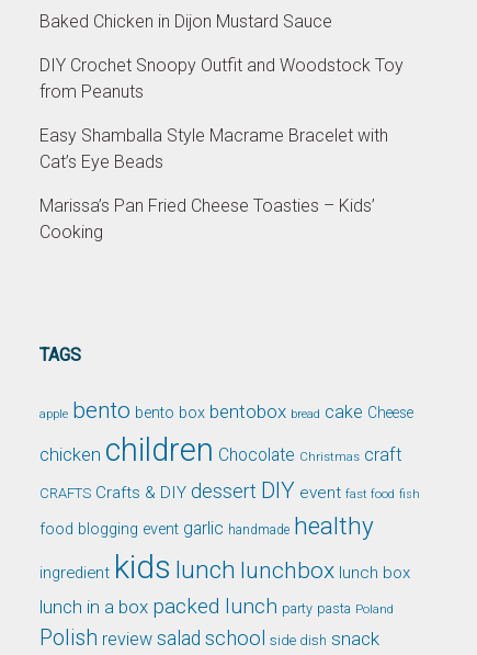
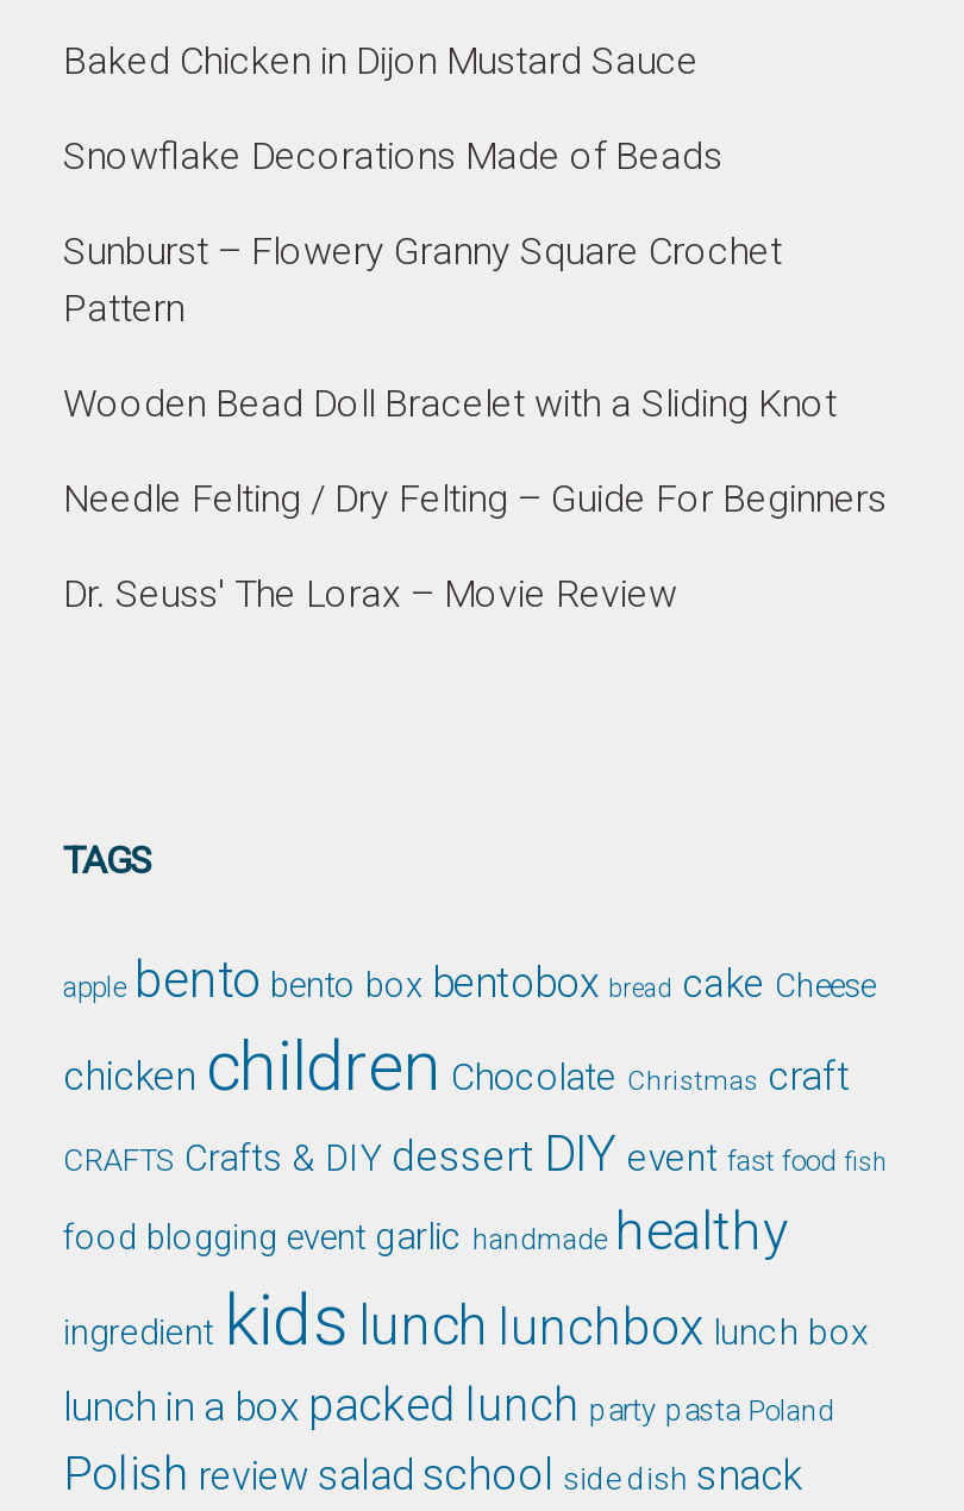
[39,55,404,243] DIY Crochet Snoopy Outfit and Woodstock Toy | from Peanuts | Easy Shamballa Style Macrame Bracelet with | Cat’s Eye Beads | Marissa’s Pan Fried Cheese Toasties – Kids’ | Cooking -> [63,134,887,617] Snowflake Decorations Made of Beads | Sunburst – Flowery Granny Square Crochet | Pattern | Wooden Bead Doll Bracelet with a Sliding Knot | Needle Felting / Dry Felting – Guide For Beginners | Dr. Seuss' The Lorax – Movie Review

